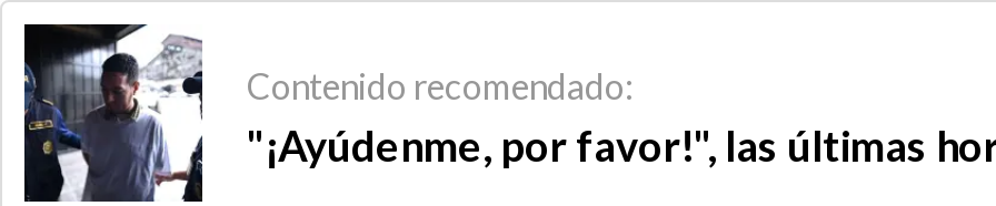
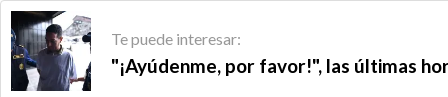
[247,64,634,106] Contenido recomendado: -> [111,29,241,48] Te puede interesar:

